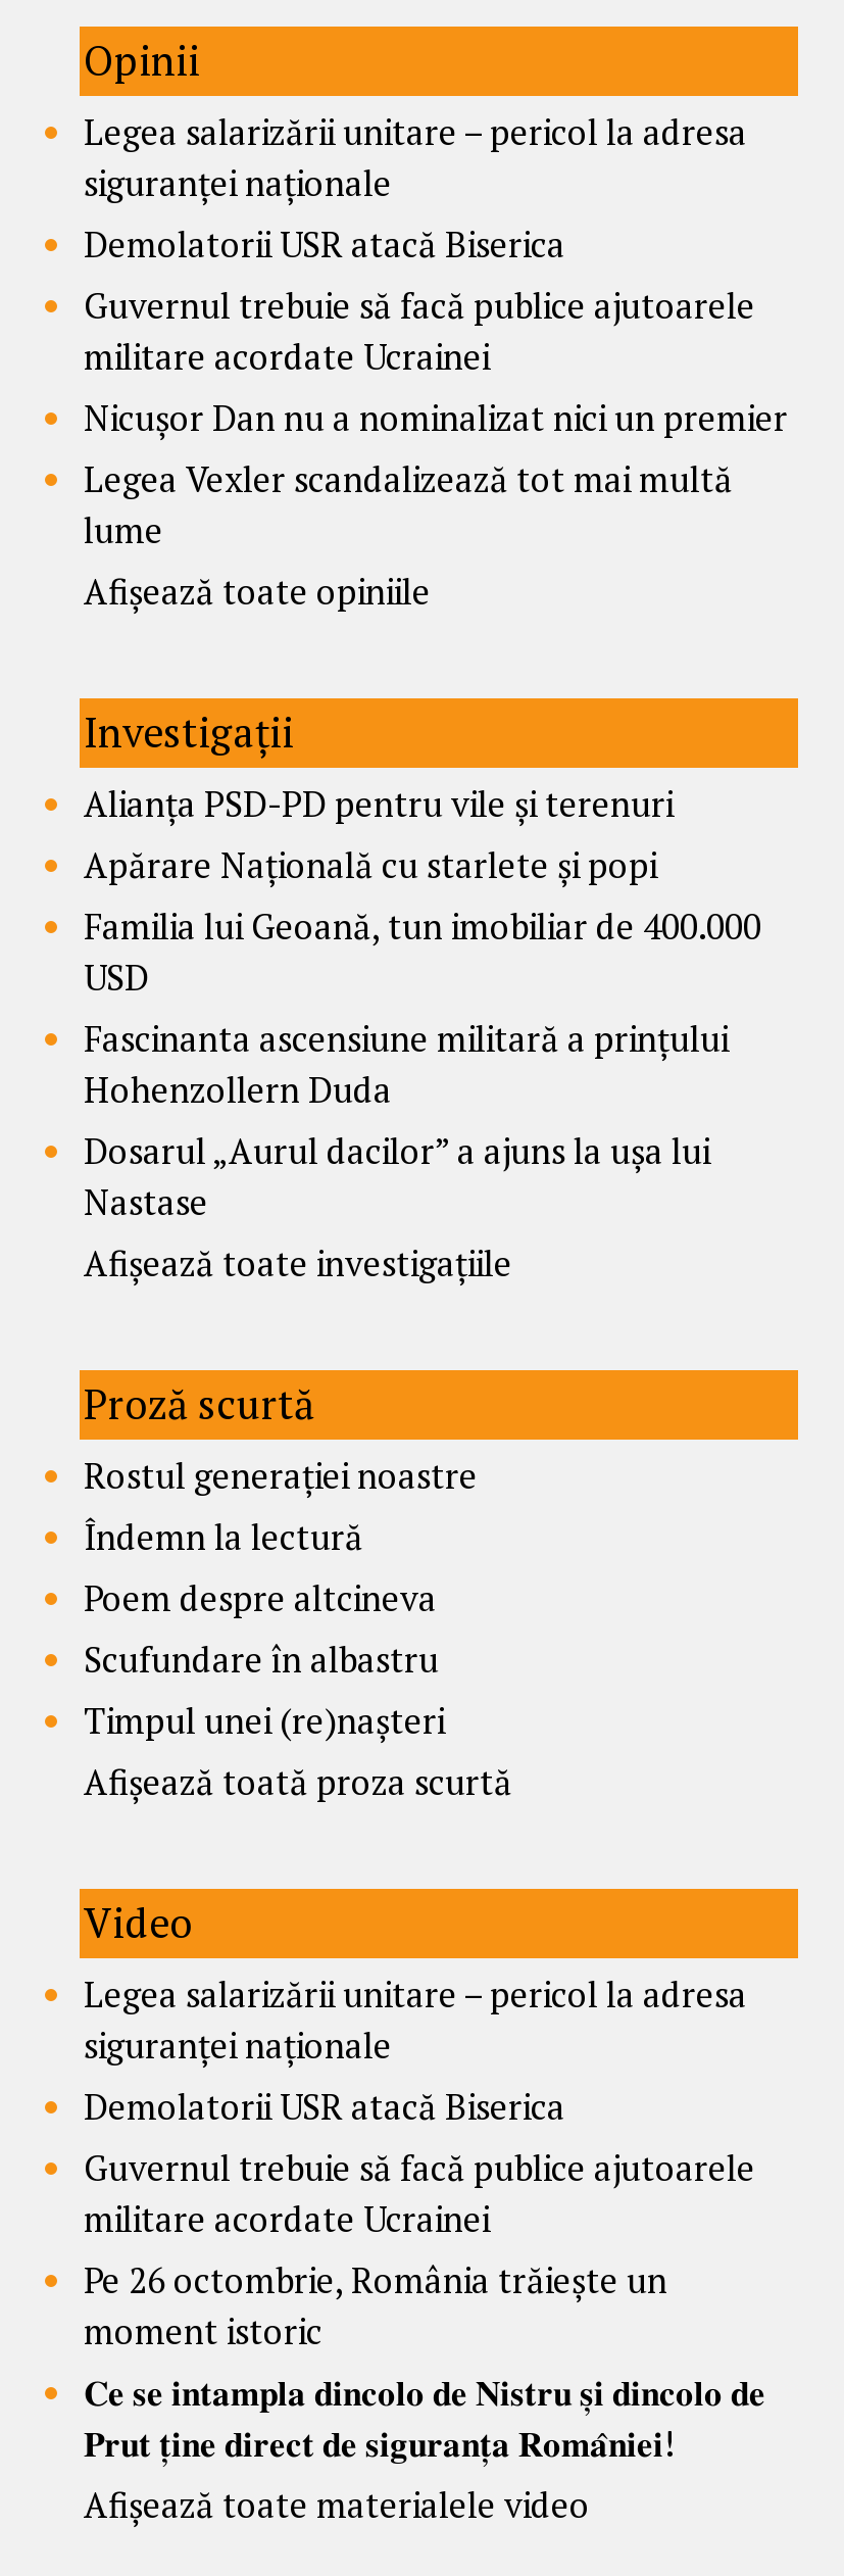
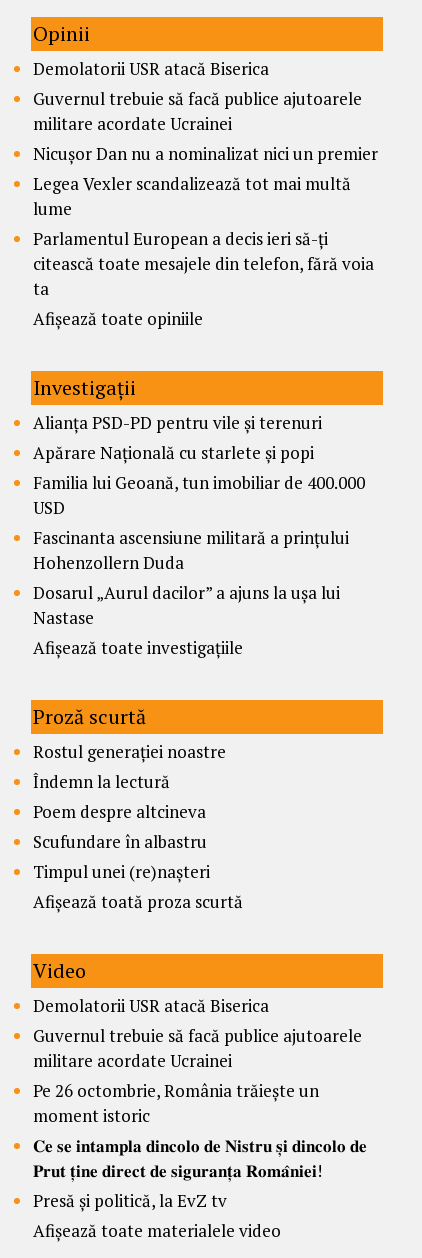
[84,107,747,205] Legea salarizării unitare – pericol la adresa | siguranței naționale -> none
moved [84,220,788,553] -> [33,57,378,220]: Demolatorii USR atacă Biserica | Guvernul trebuie să facă publice ajutoarele | militare acordate Ucrainei | Nicușor Dan nu a nominalizat nici un premier | Legea Vexler scandalizează tot mai multă | lume
none -> [33,227,374,300] Parlamentul European a decis ieri să-ți | citească toate mesajele din telefon, fără voia | ta
moved [84,567,761,1949] -> [33,307,365,984]: Afișează toate opiniile | Investigații | Alianța PSD-PD pentru vile și terenuri | ... | Afișează toată proza scurtă | Video
[84,1970,747,2068] Legea salarizării unitare – pericol la adresa | siguranței naționale -> none
moved [84,2082,755,2354] -> [33,994,362,1127]: Demolatorii USR atacă Biserica | Guvernul trebuie să facă publice ajutoarele | militare acordate Ucrainei | Pe 26 octombrie, România trăiește un | moment istoric
none -> [33,1189,227,1212] Presă și politică, la EvZ tv

